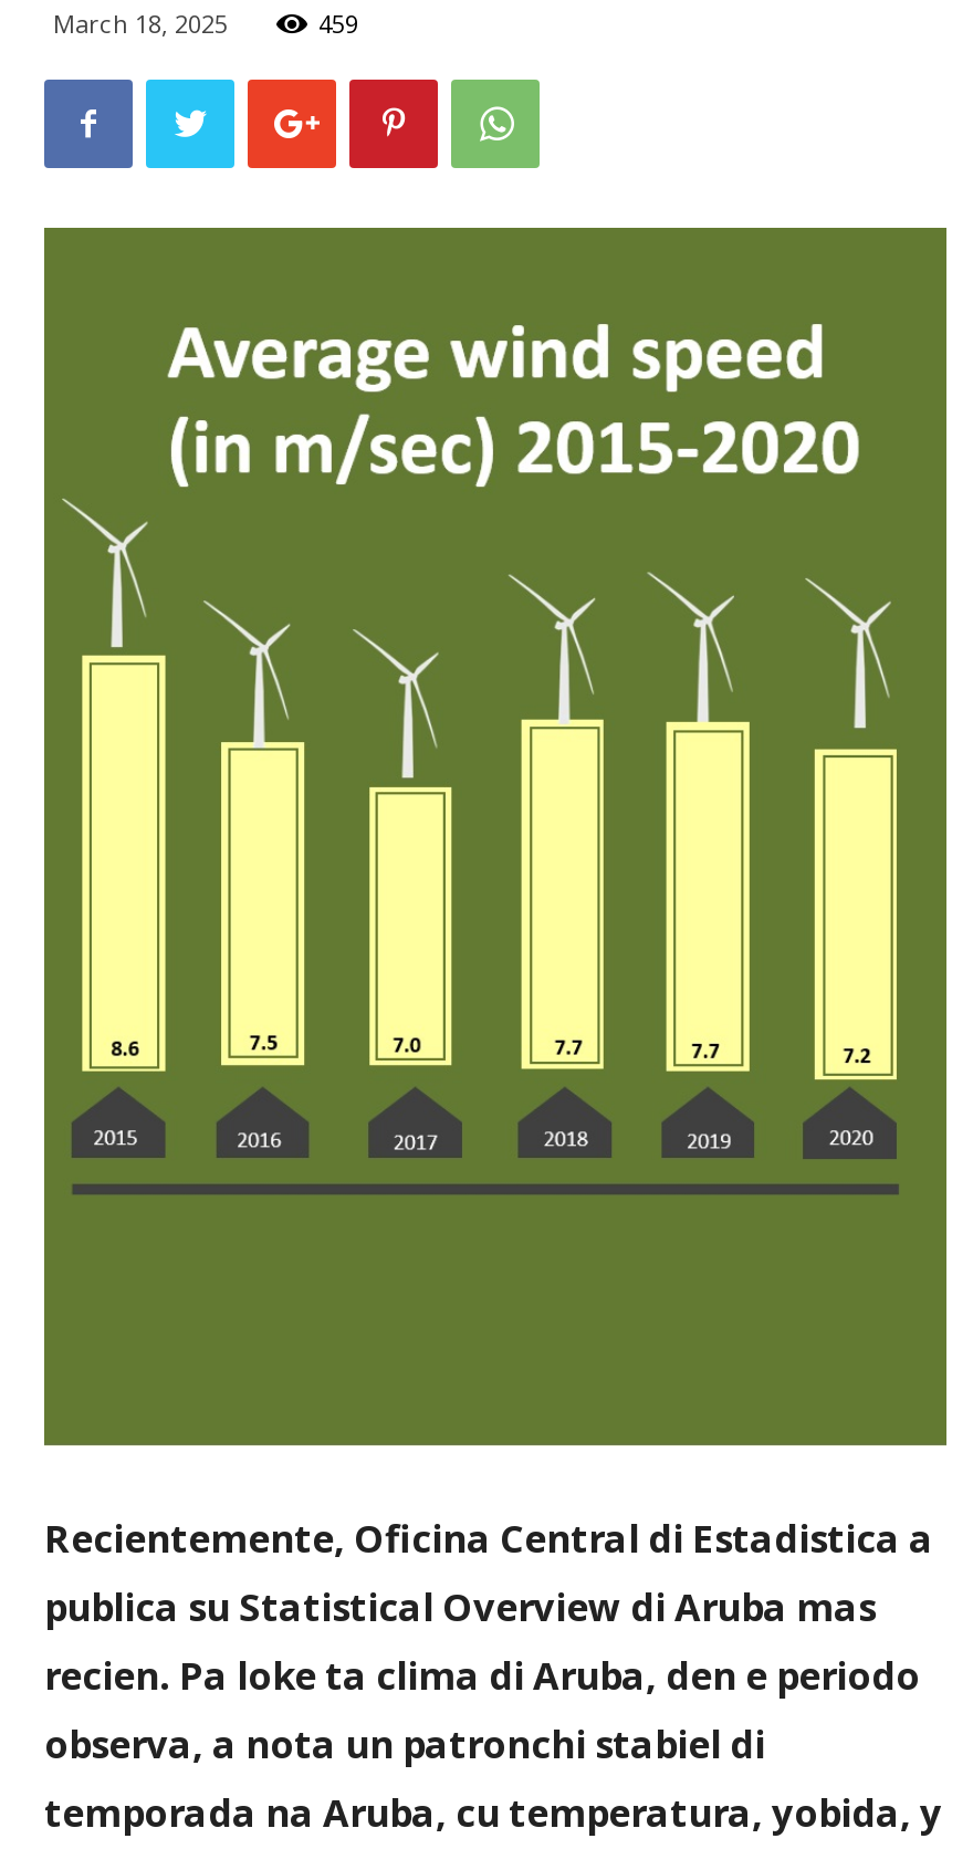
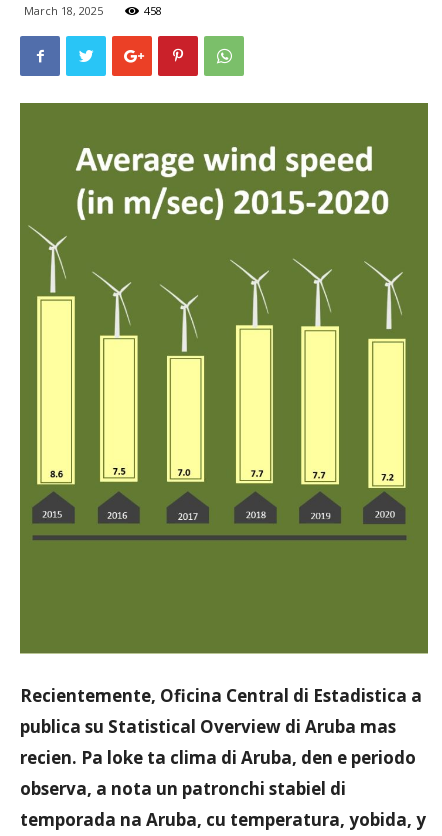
[318,7,358,40] 459 -> [144,3,162,18] 458

